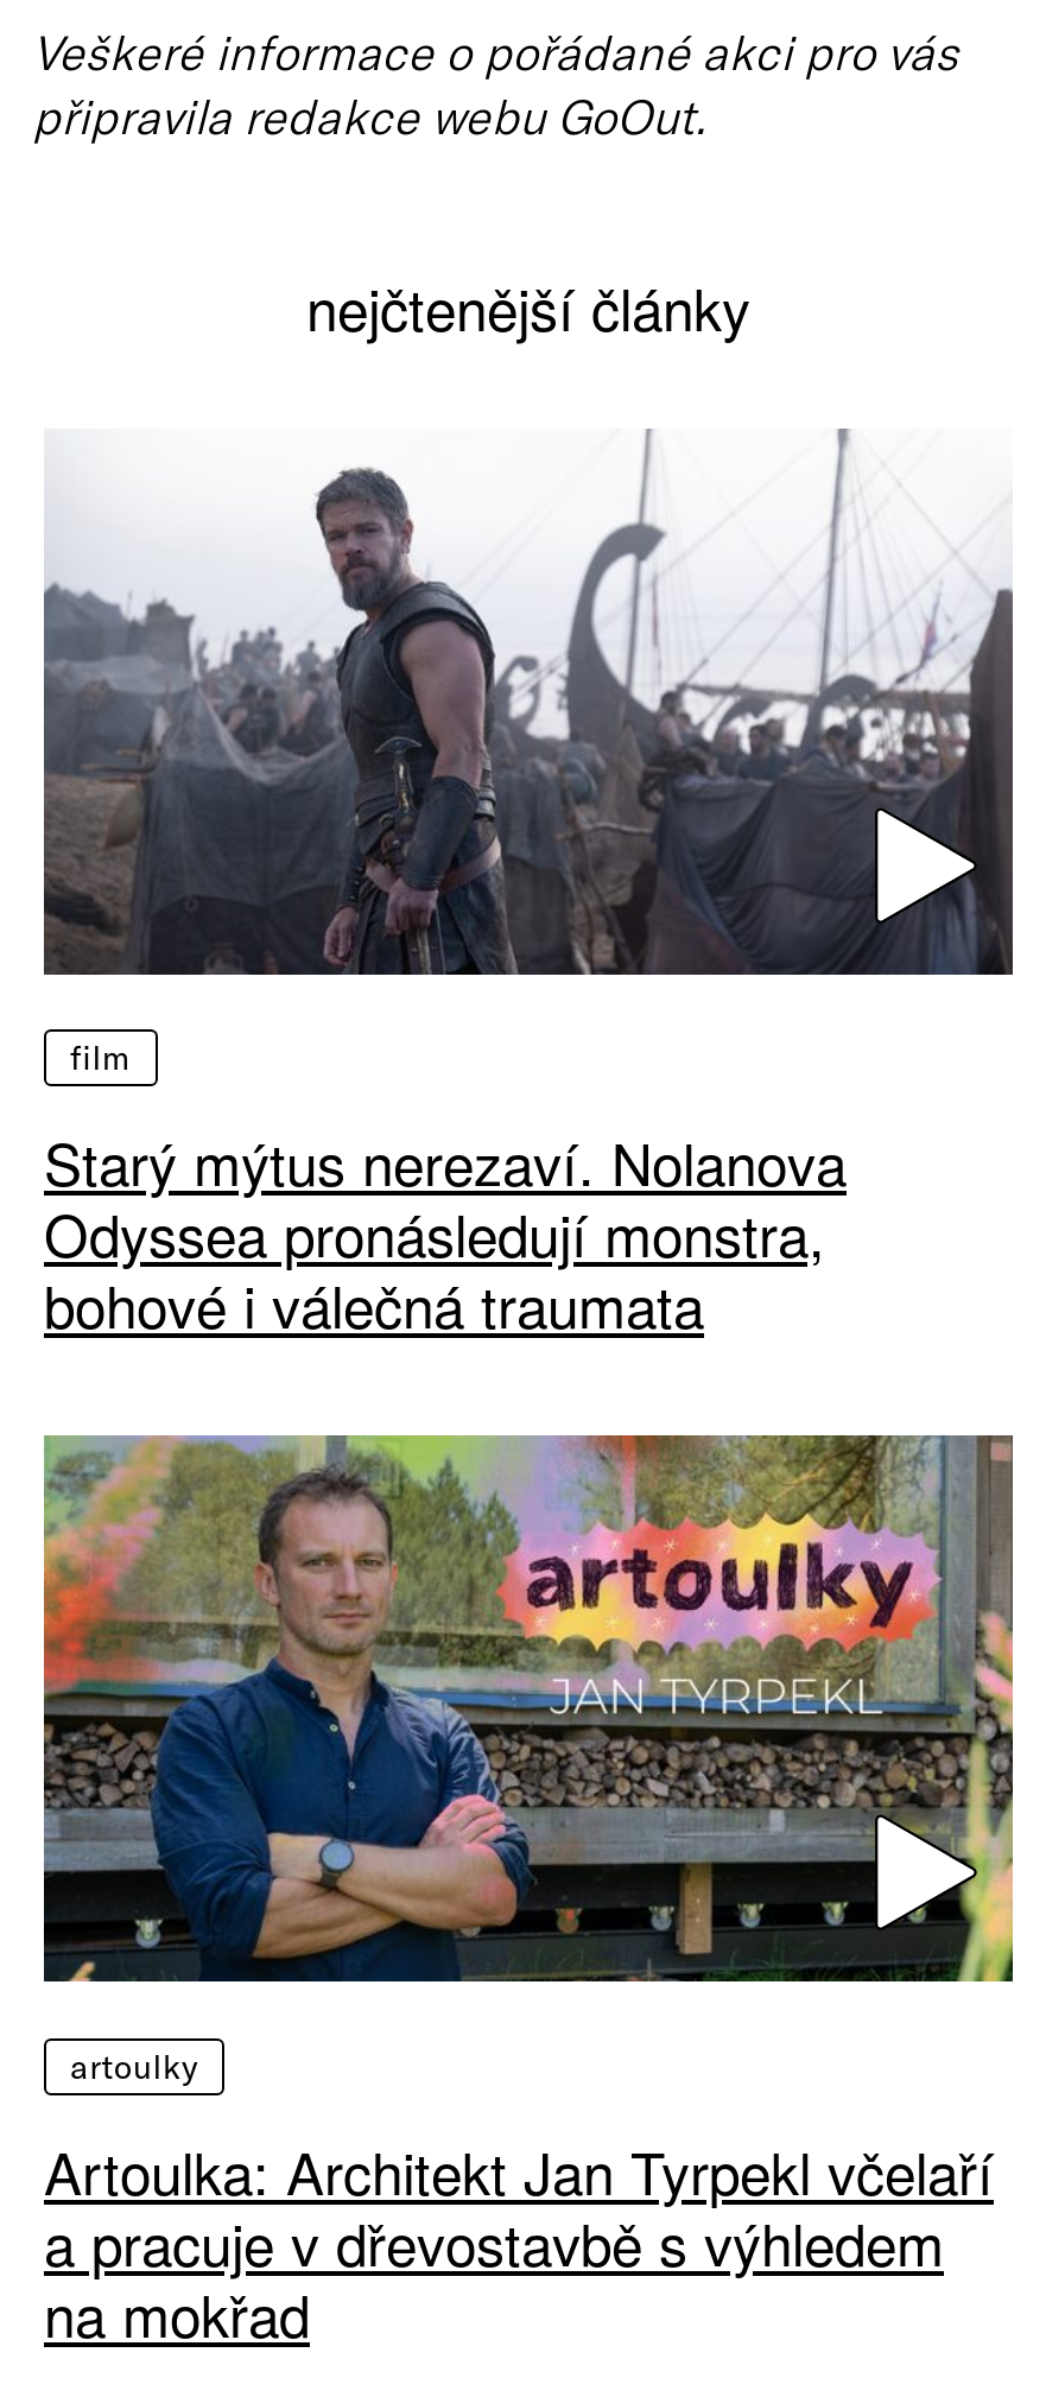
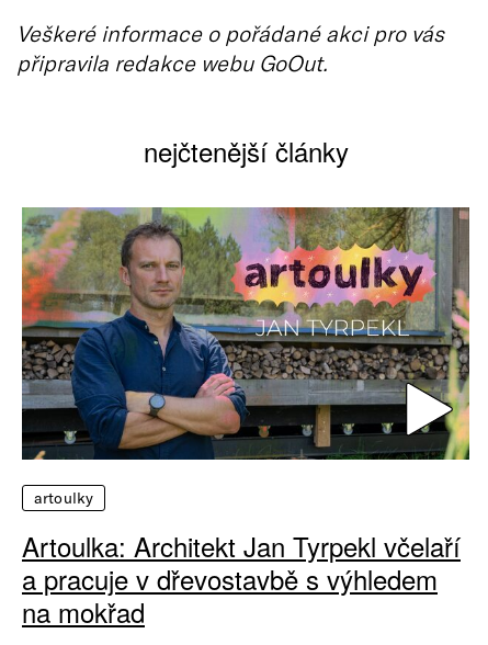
[42,429,1015,1346] [image] | film | Starý mýtus nerezaví. Nolanova | Odyssea pronásledují monstra, | bohové i válečná traumata -> none

